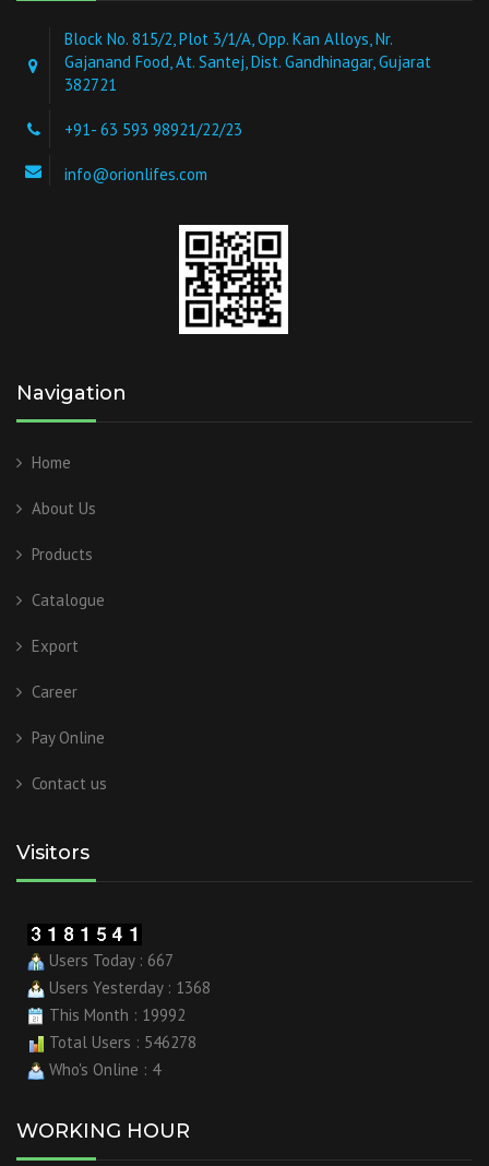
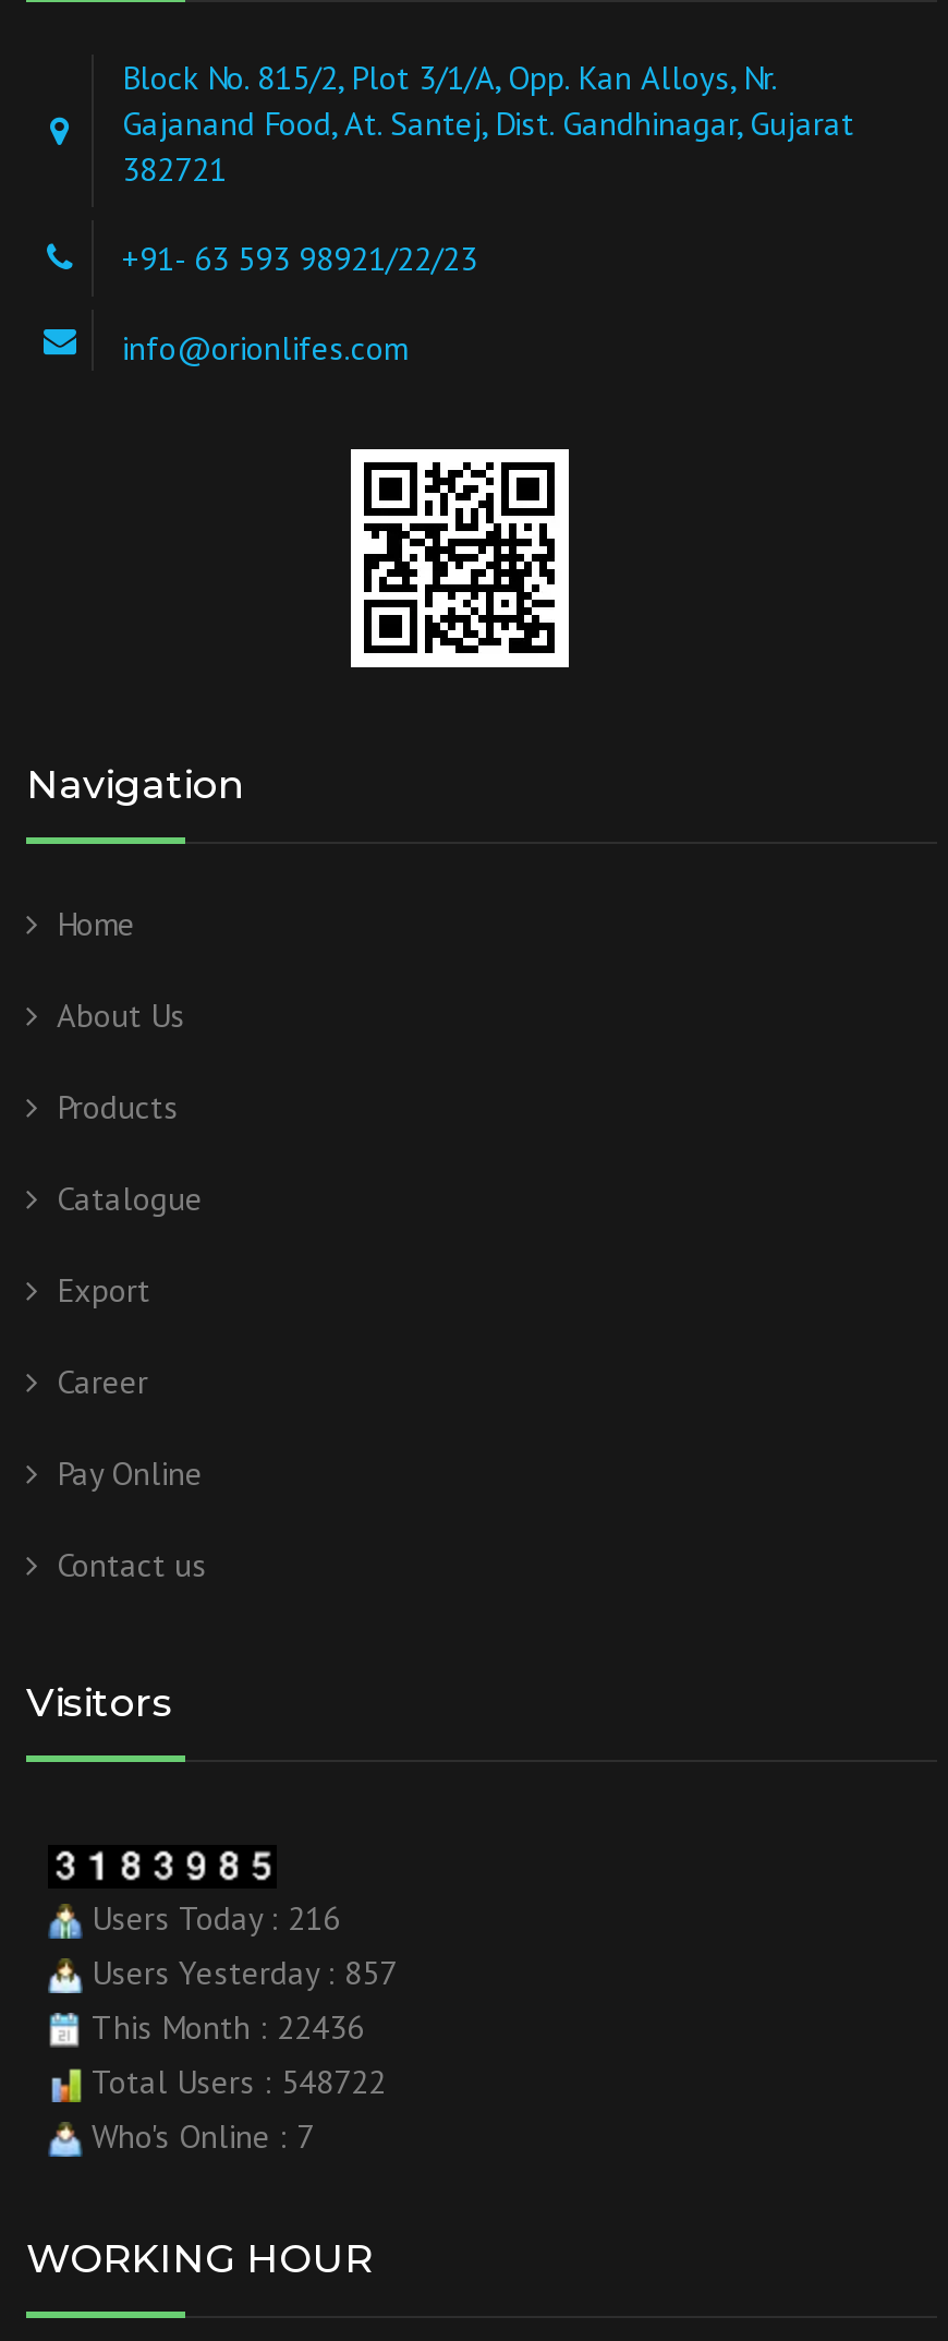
[45,949,174,970] Users Today : 667 -> [83,1896,340,1938] Users Today : 216
[45,977,211,997] Users Yesterday : 1368 -> [83,1951,397,1992] Users Yesterday : 857
[45,1004,186,1025] This Month : 19992 -> [83,2005,364,2047] This Month : 22436
[45,1031,196,1052] Total Users : 546278 -> [83,2060,386,2101] Total Users : 548722
[45,1058,160,1079] Who's Online : 4 -> [83,2114,314,2156] Who's Online : 7

